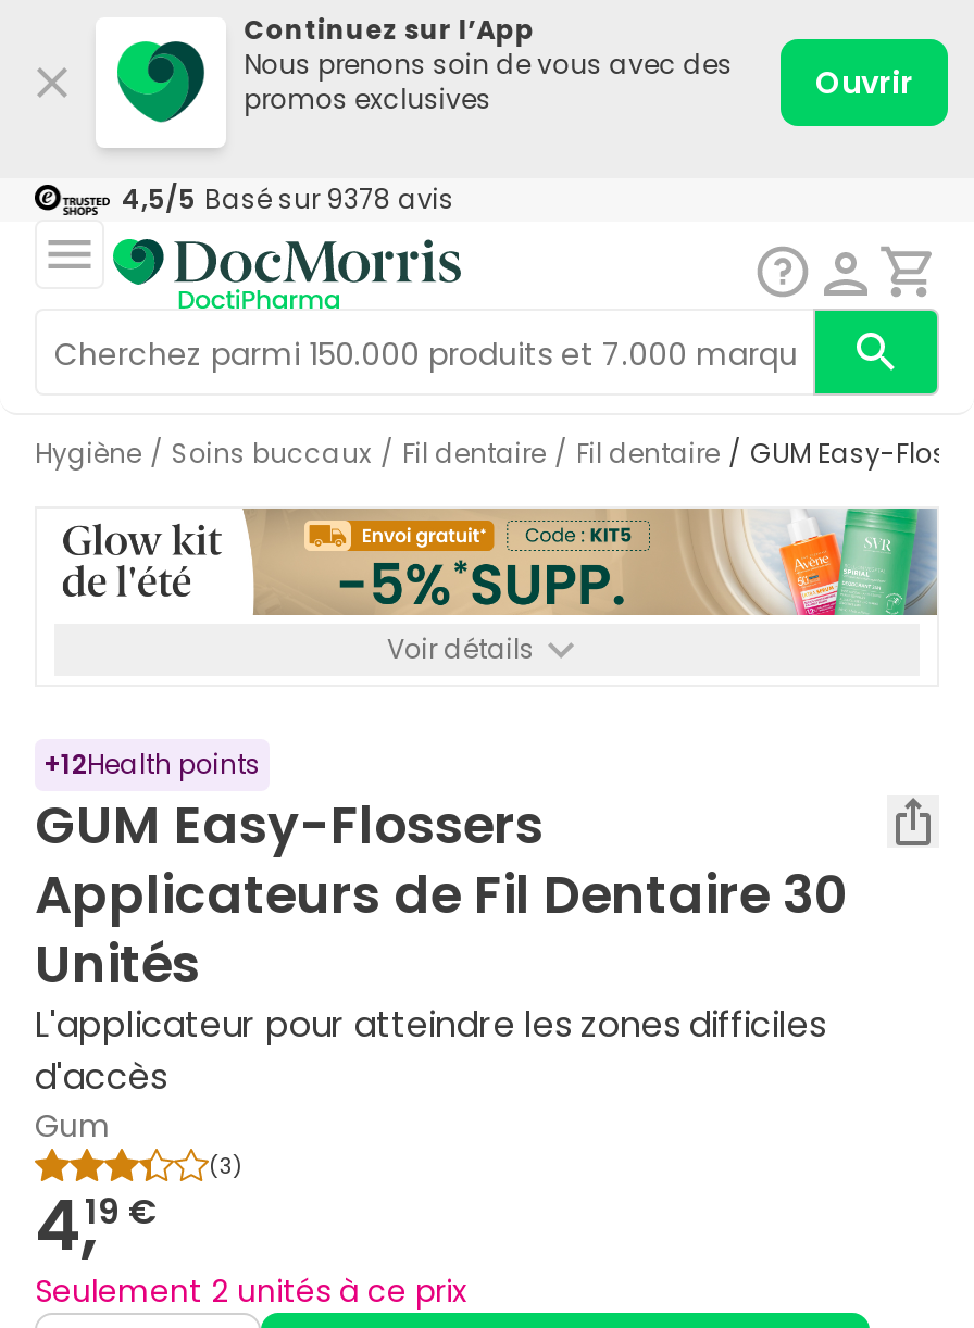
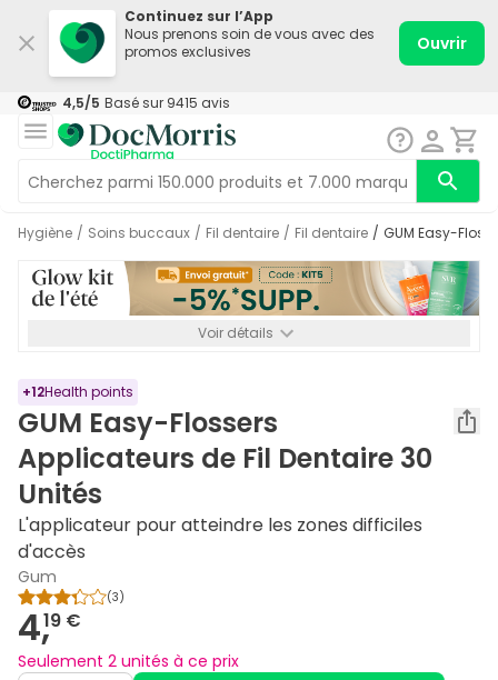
[122,180,454,217] 4,5/5 Basé sur 9378 avis -> [62,93,230,112] 4,5/5 Basé sur 9415 avis

